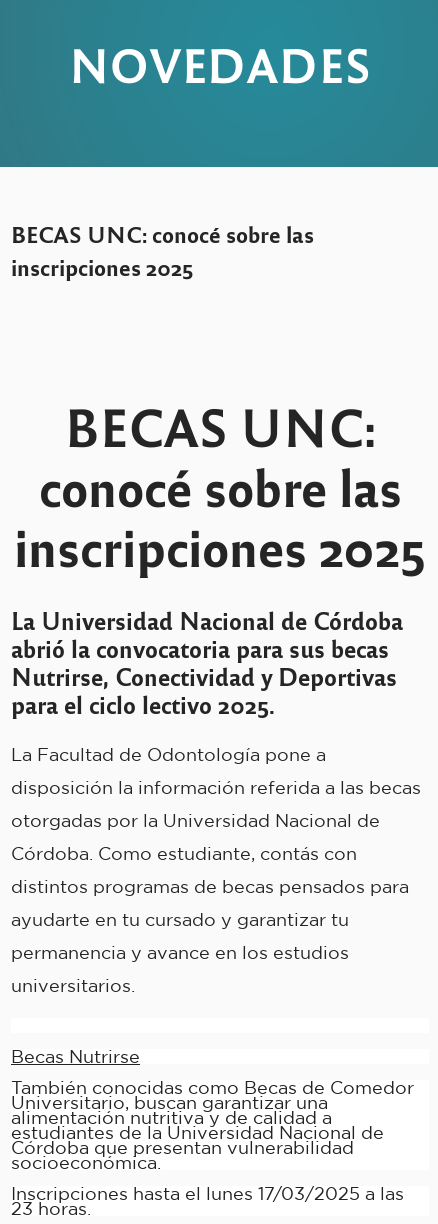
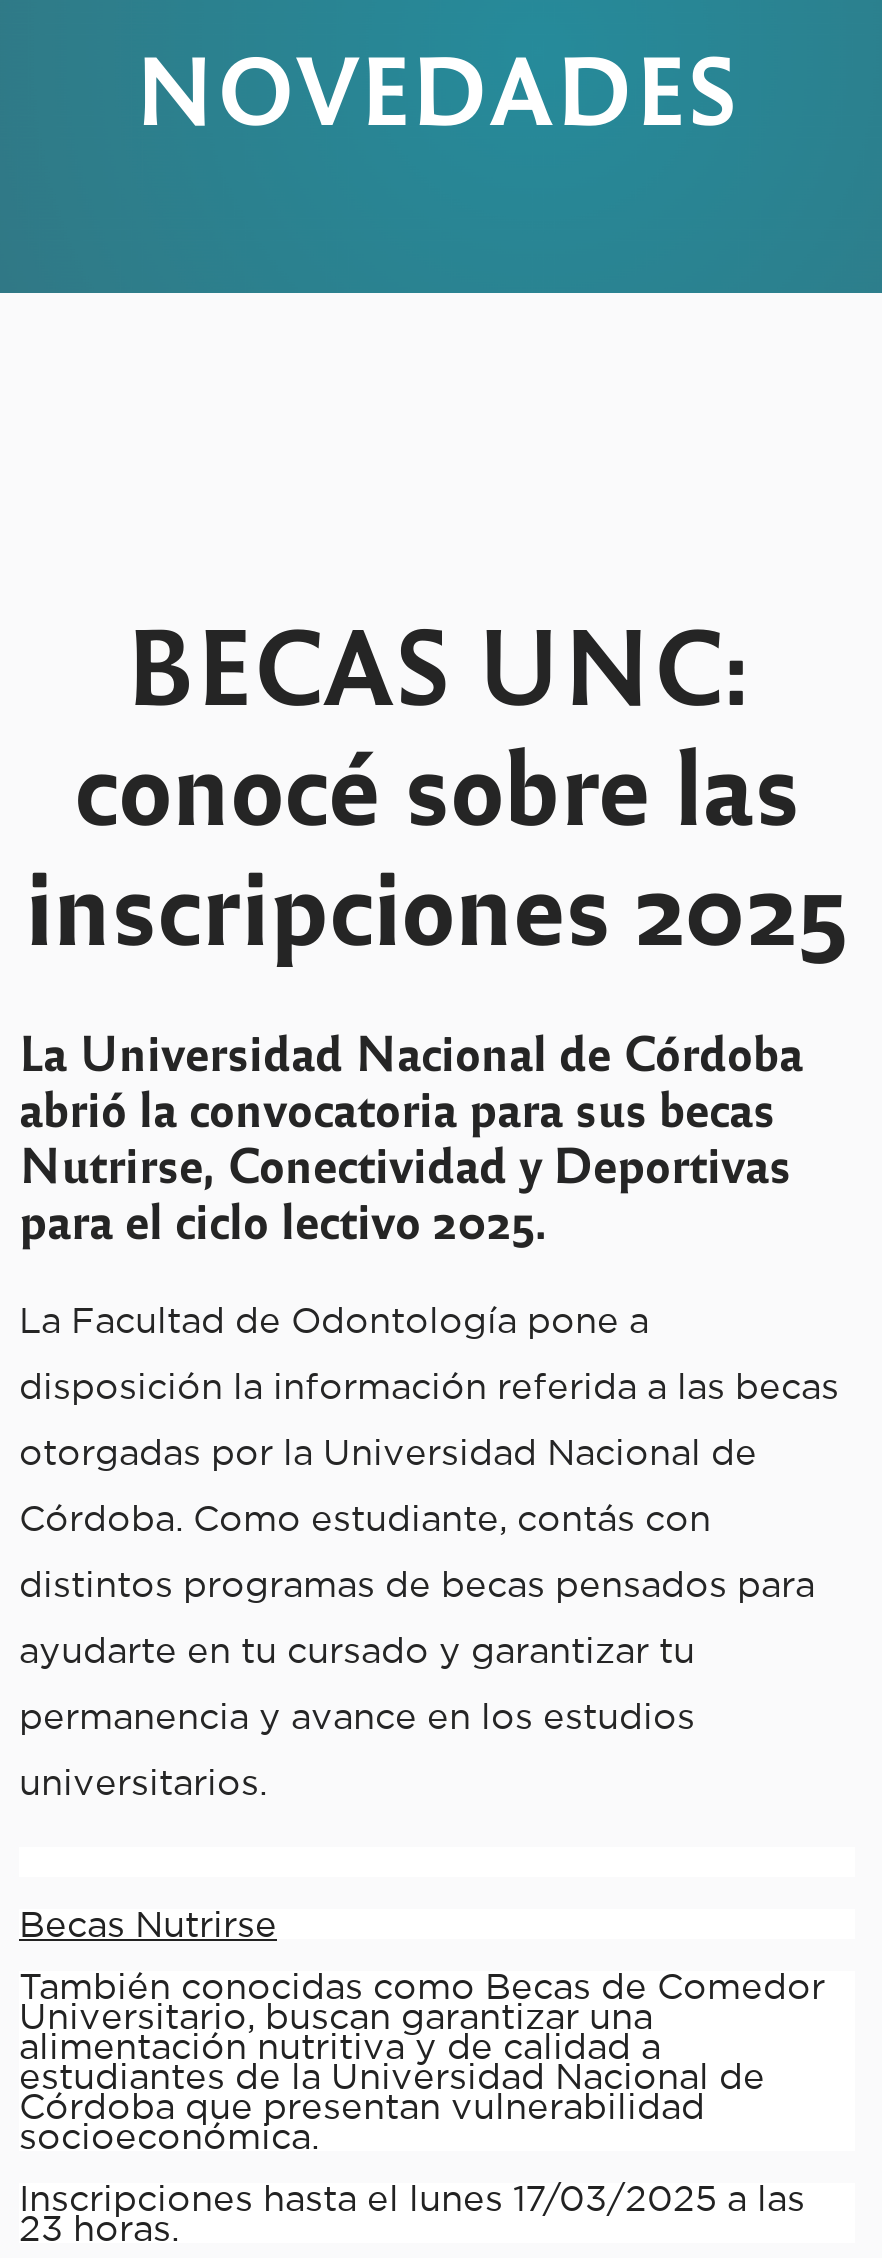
[11,219,314,281] BECAS UNC: conocé sobre las | inscripciones 2025 -> none

